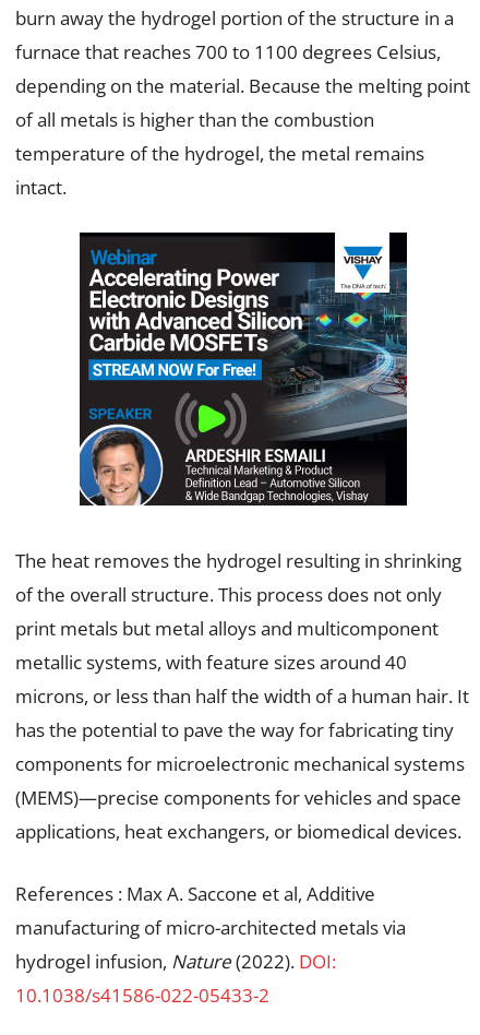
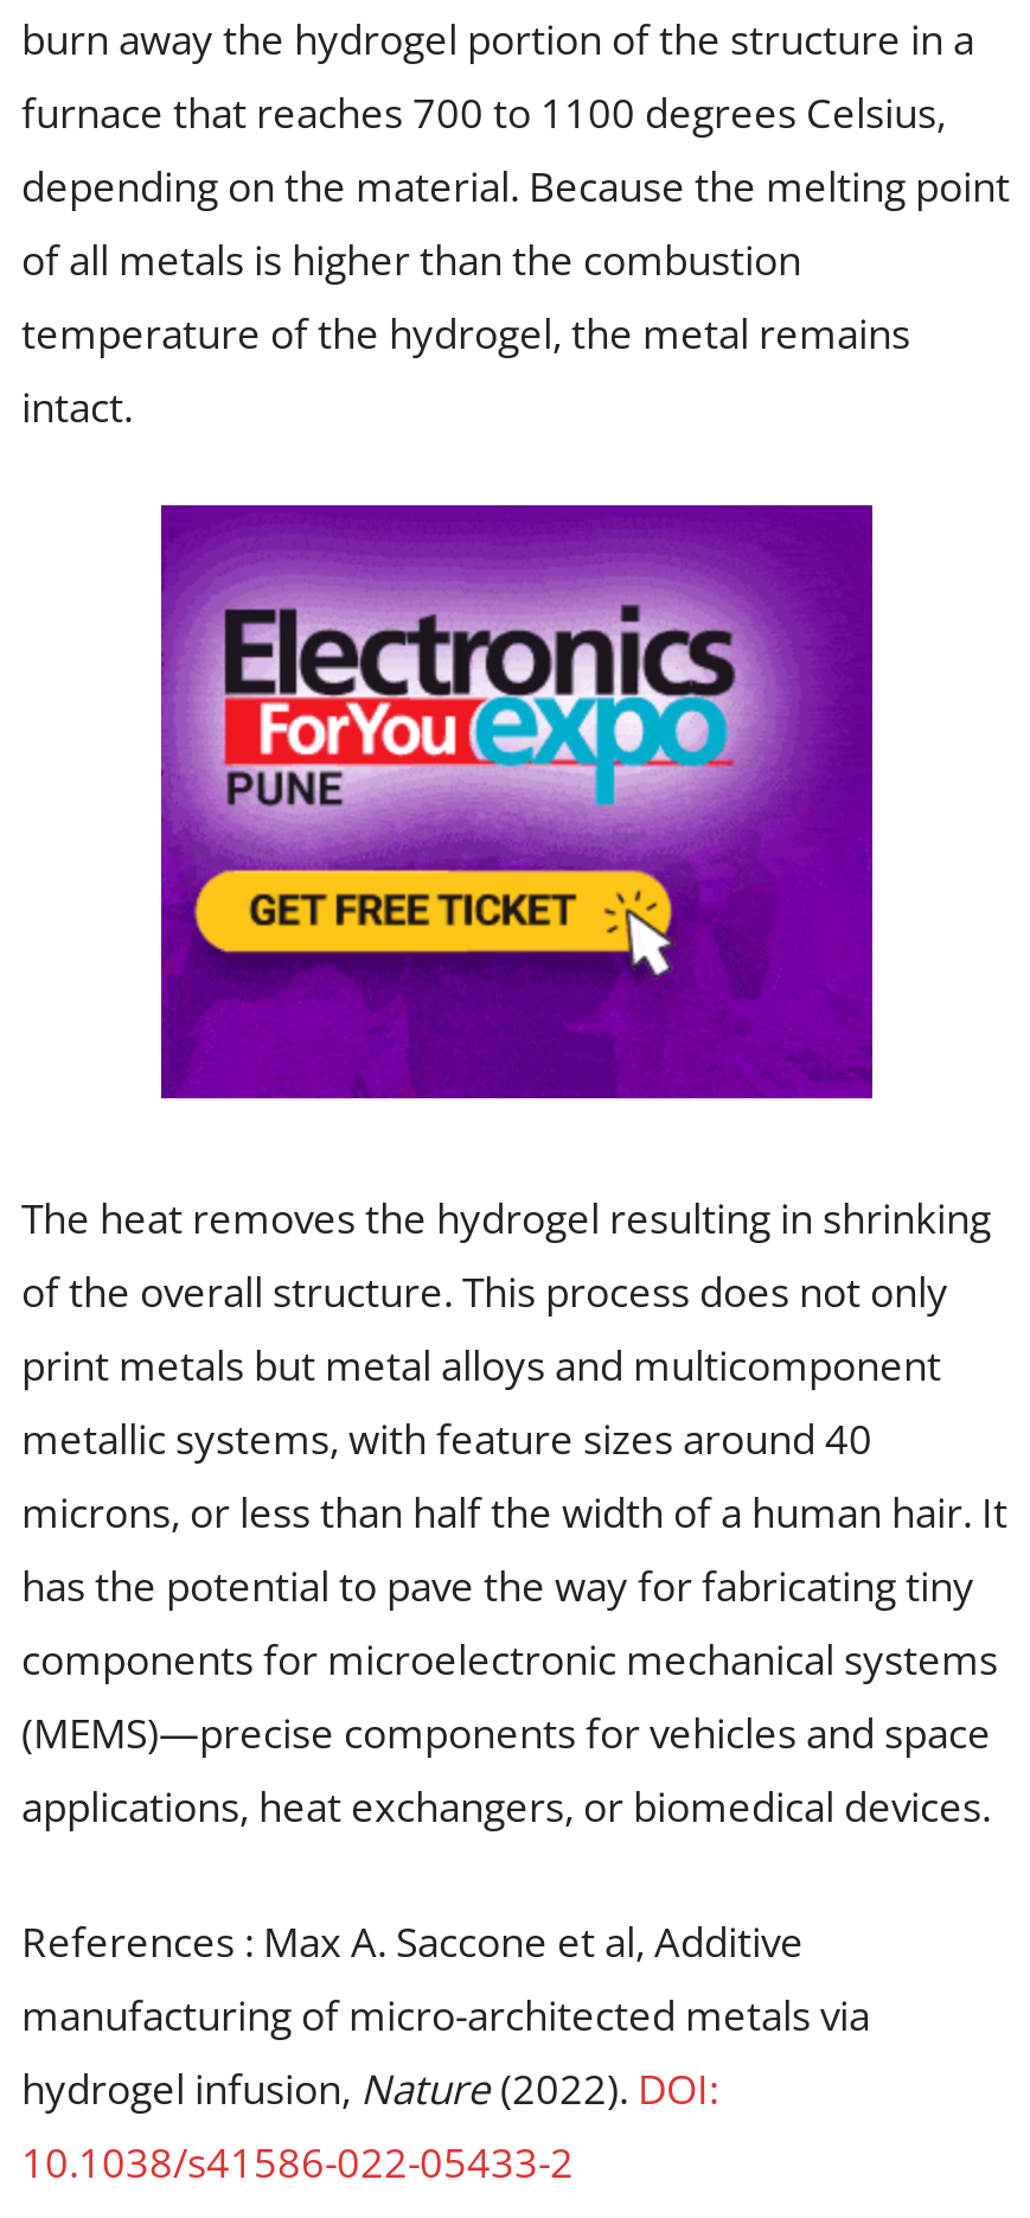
[79,231,408,507] [image] -> [159,503,875,1101] [image]

